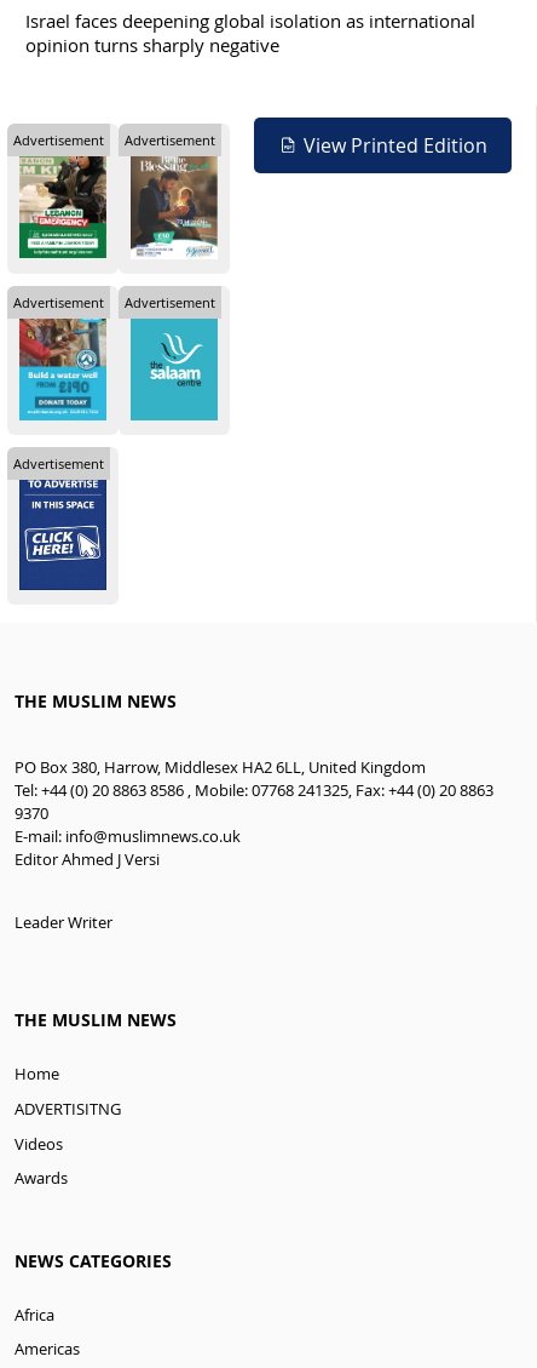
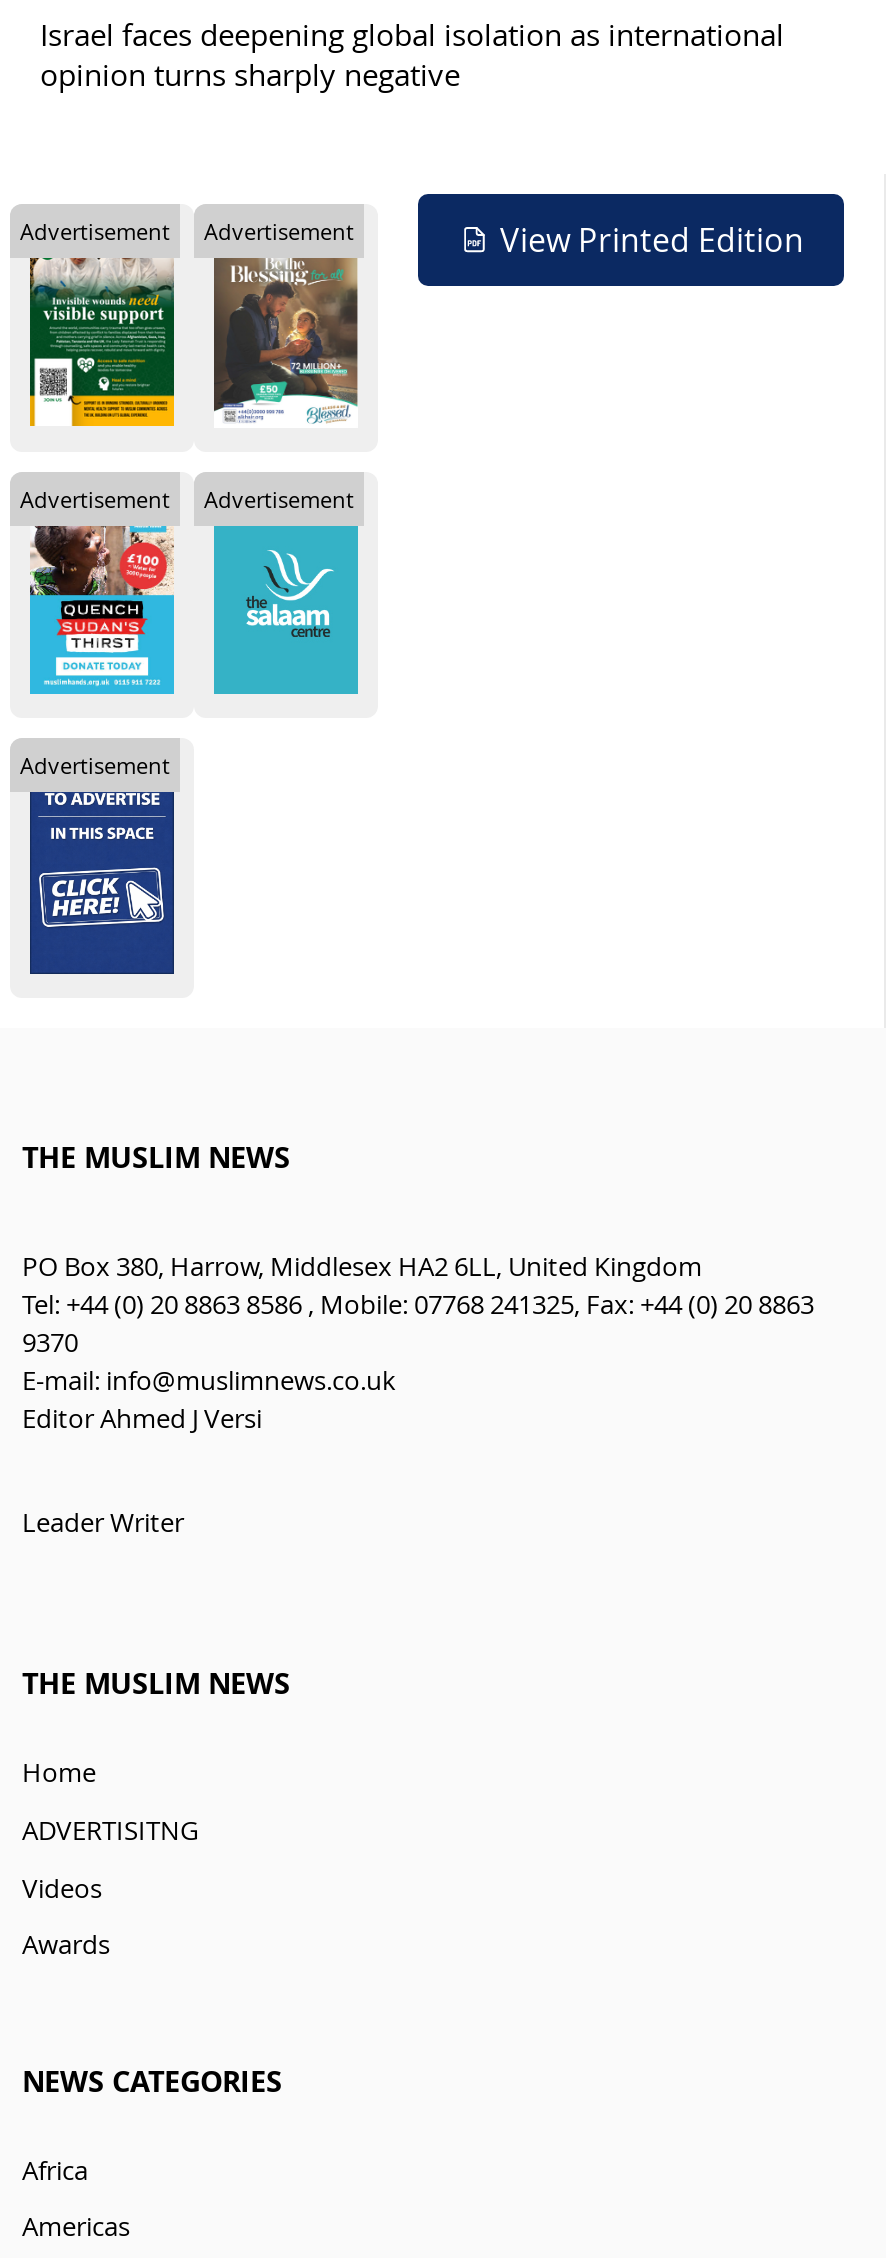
[18,155,108,259] [image] -> [28,258,176,428] [image]
[18,317,108,410] [image] -> [28,526,176,676] [image]

